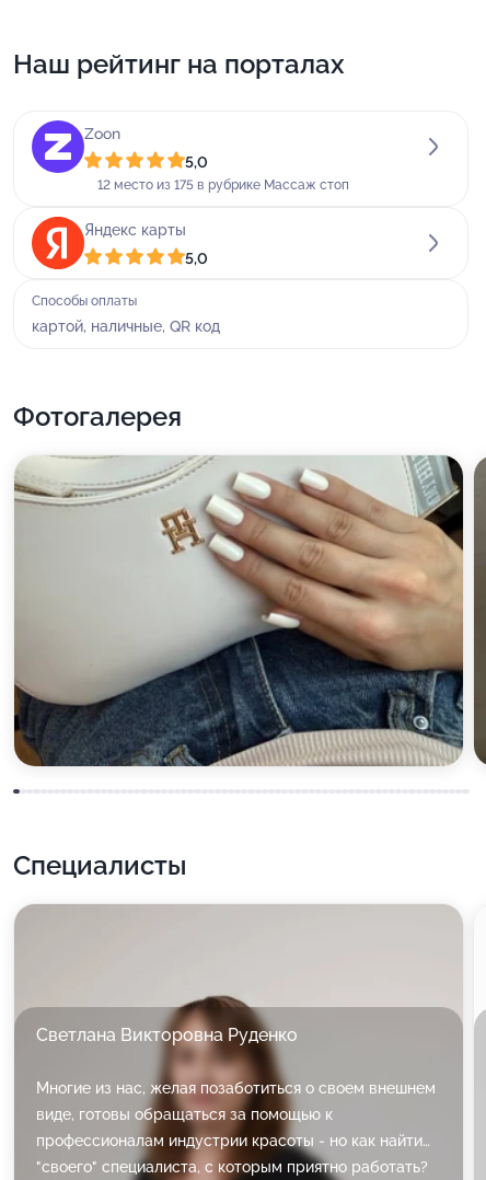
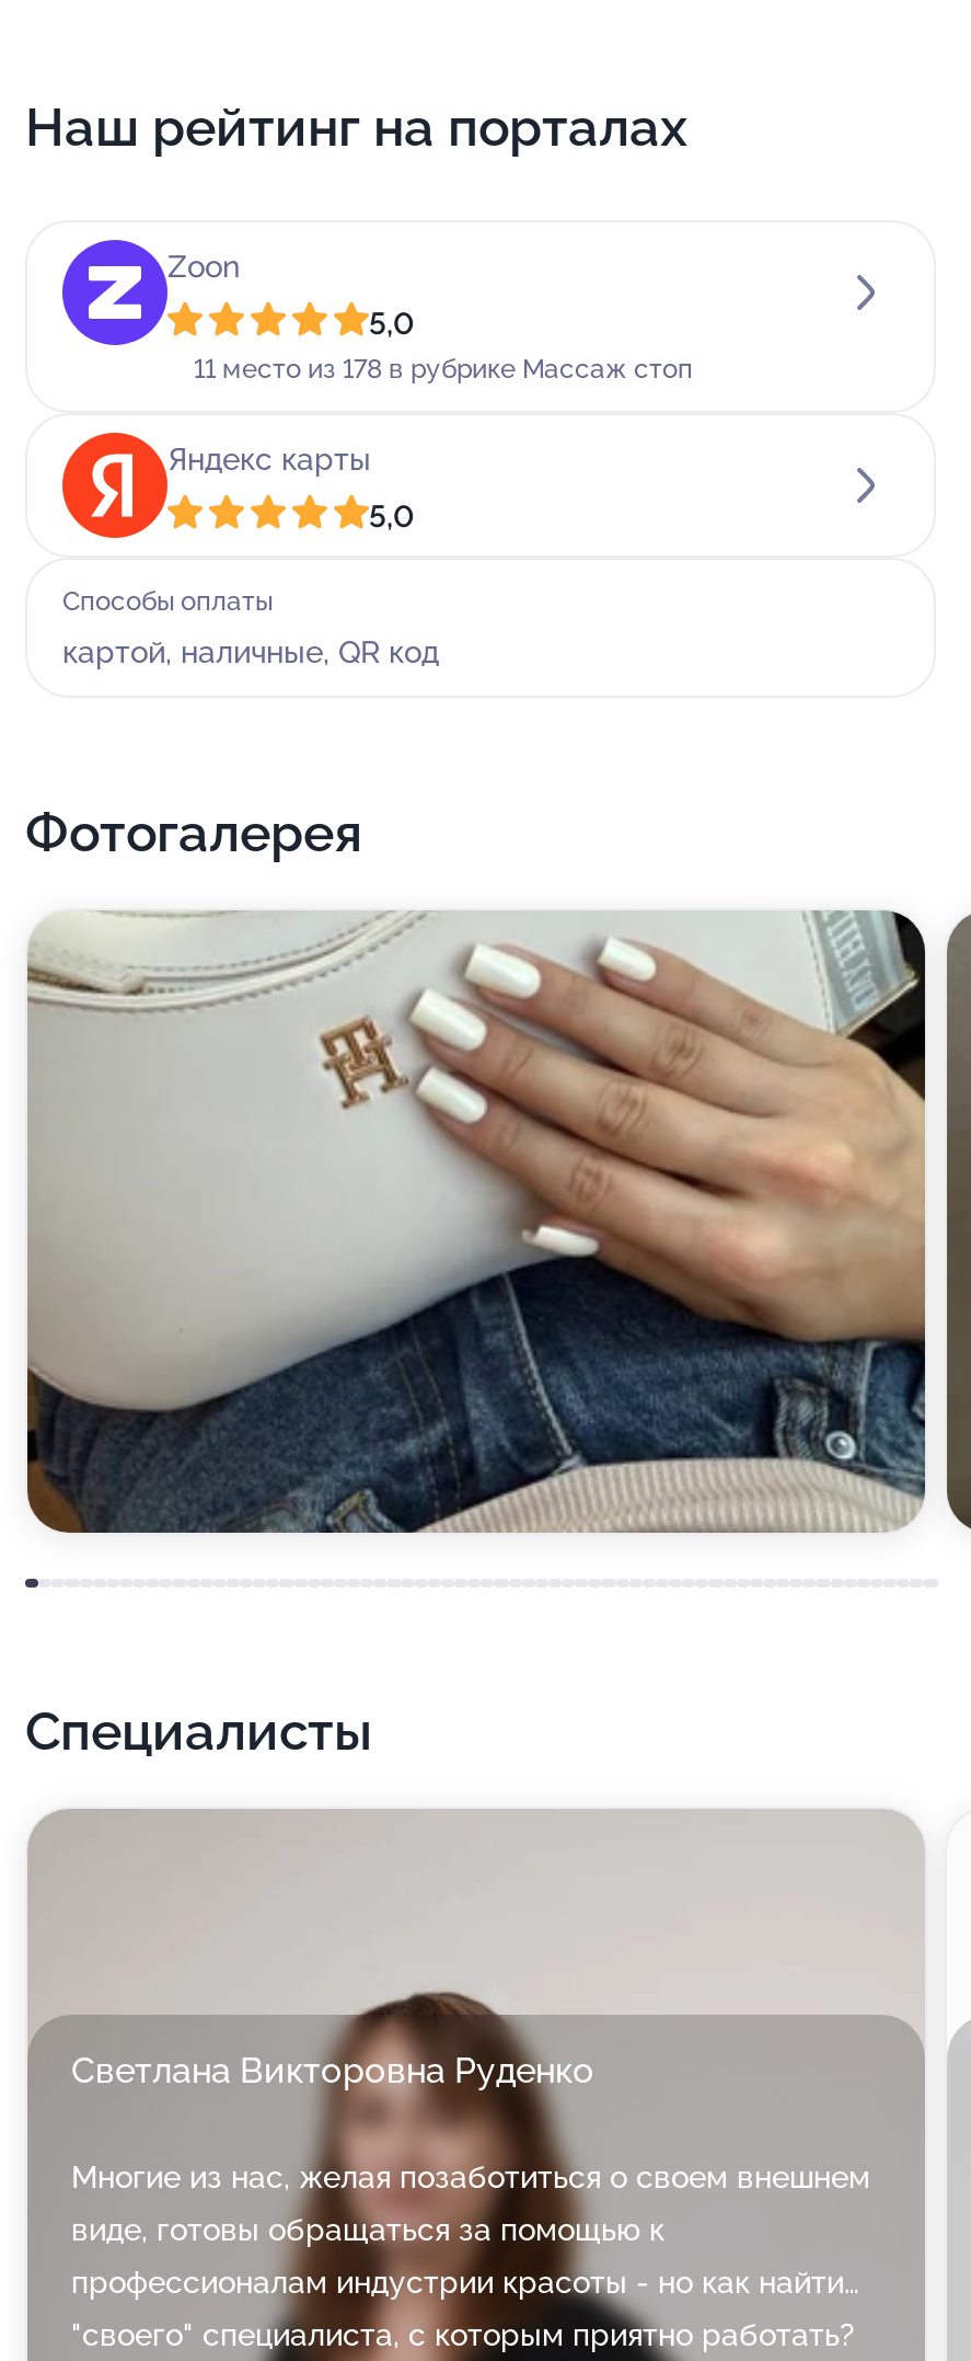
[97,177,349,193] 12 место из 175 в рубрике Массаж стоп -> [194,354,693,385] 11 место из 178 в рубрике Массаж стоп

